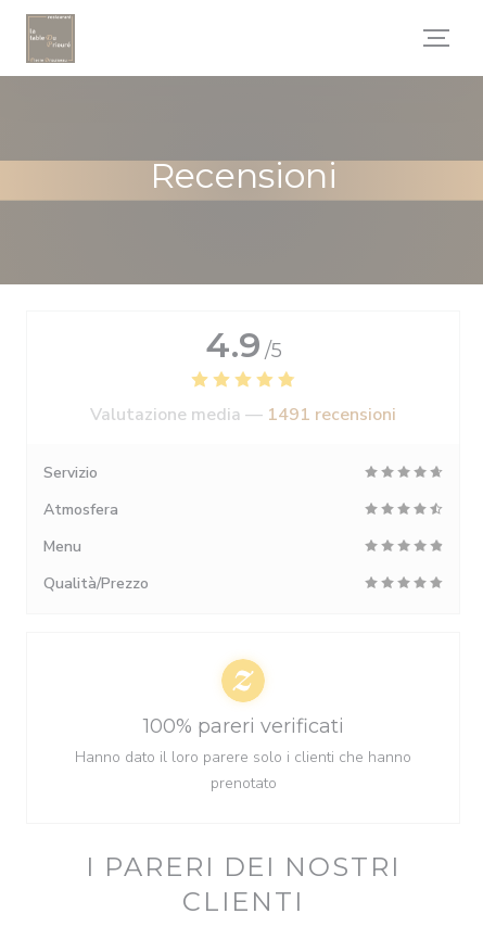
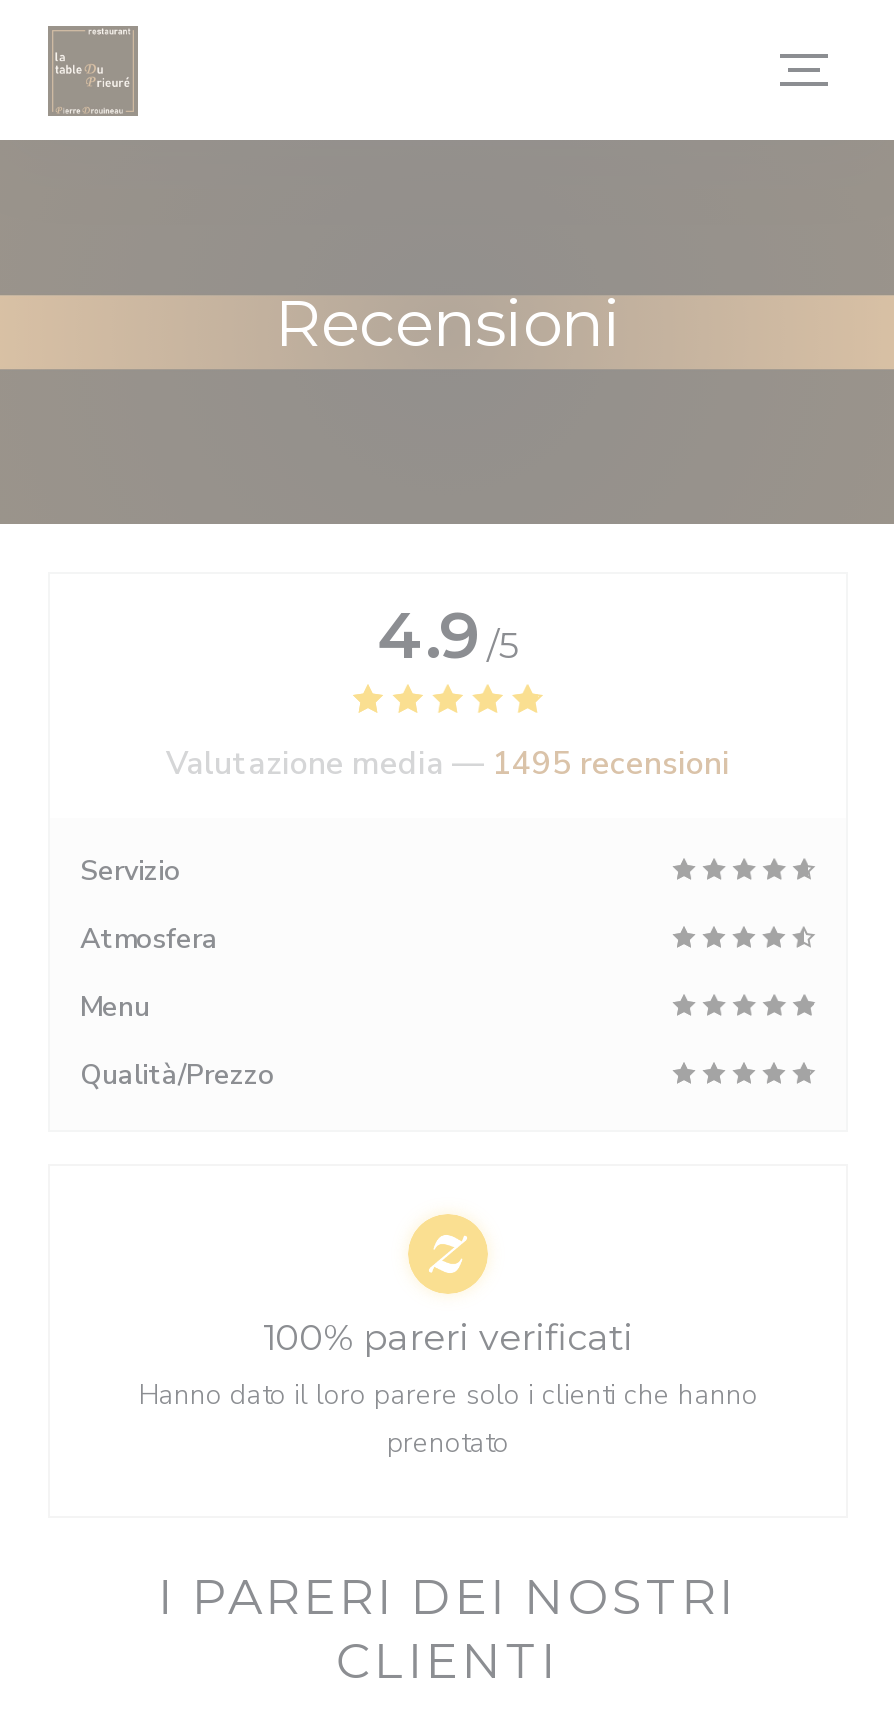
[90,403,396,427] Valutazione media — 1491 recensioni -> [166,742,730,786] Valutazione media — 1495 recensioni

